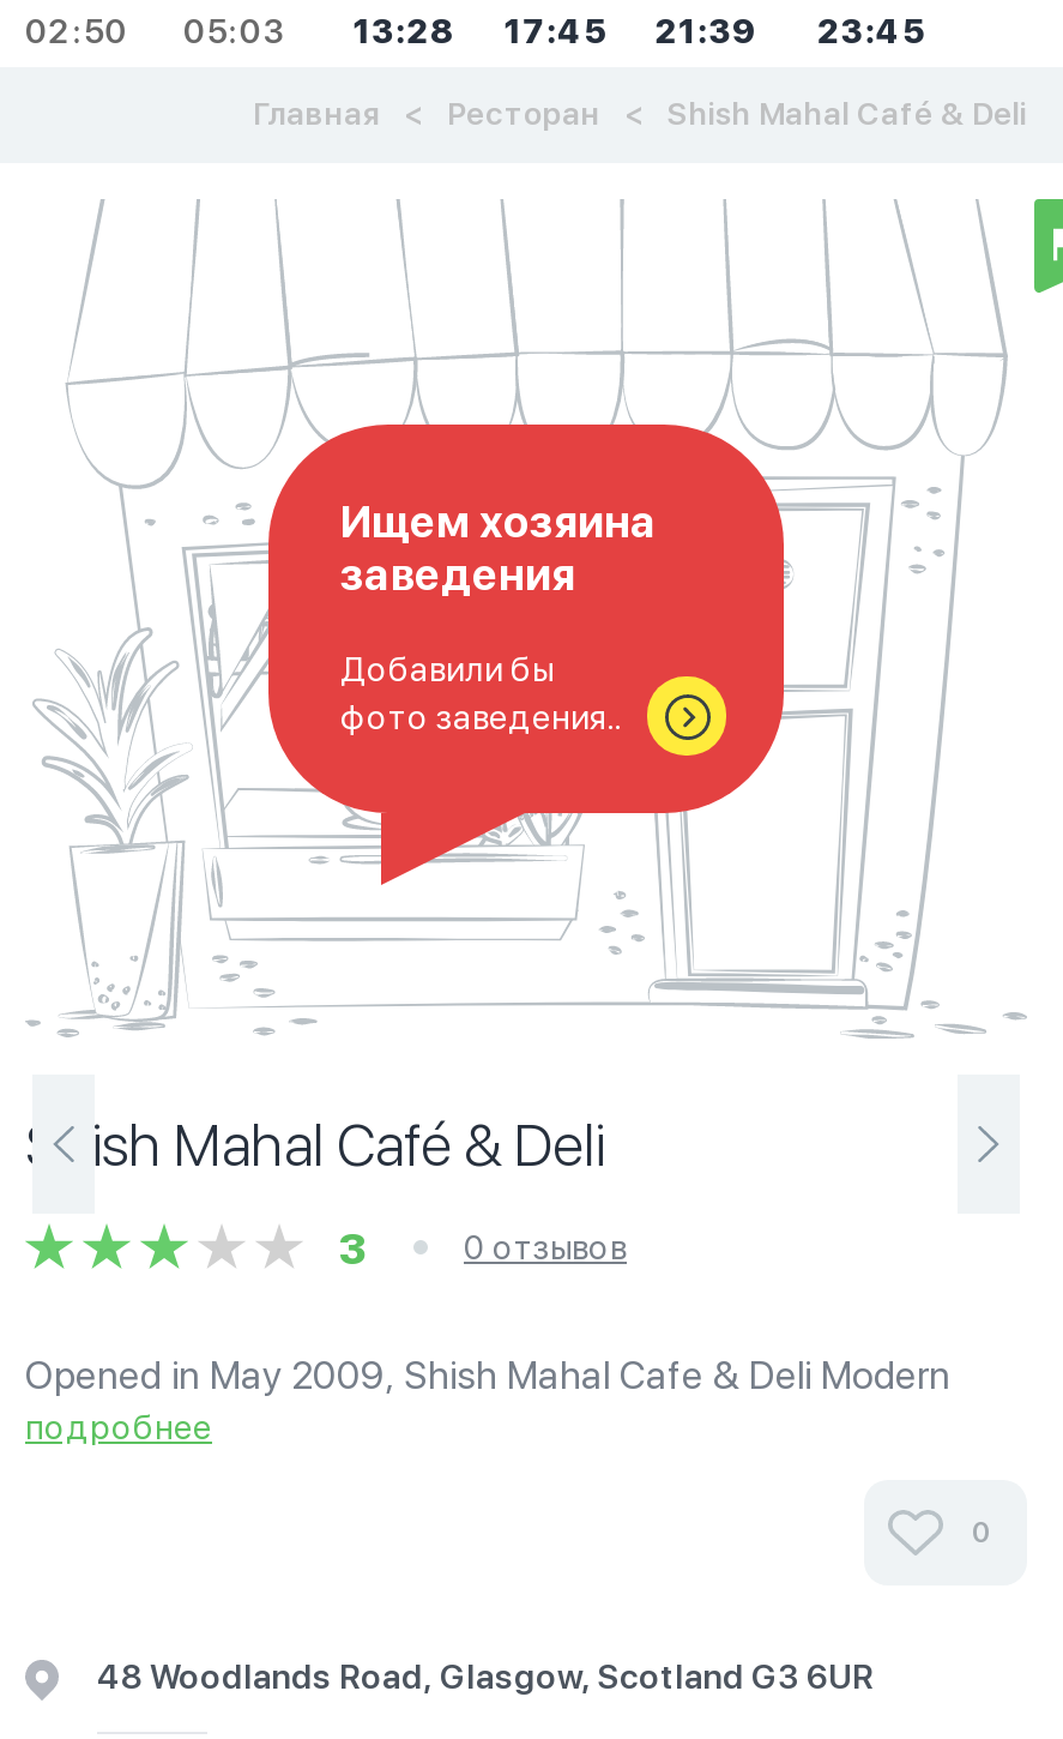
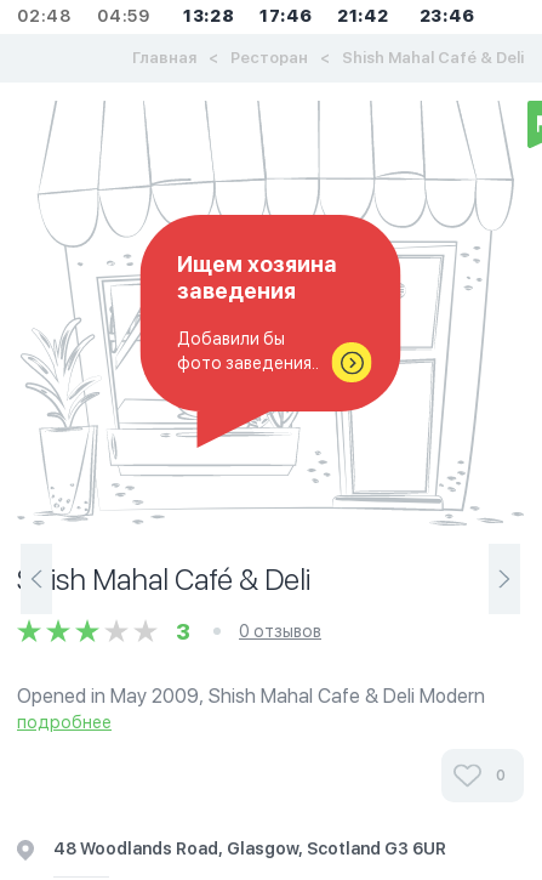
[25,12,128,50] 02:50 -> [17,6,72,25] 02:48
[183,12,286,50] 05:03 -> [97,6,150,25] 04:59
[504,12,607,50] 17:45 -> [259,6,313,25] 17:46
[655,12,758,50] 21:39 -> [337,6,389,25] 21:42
[818,12,925,50] 23:45 -> [419,6,475,25] 23:46

